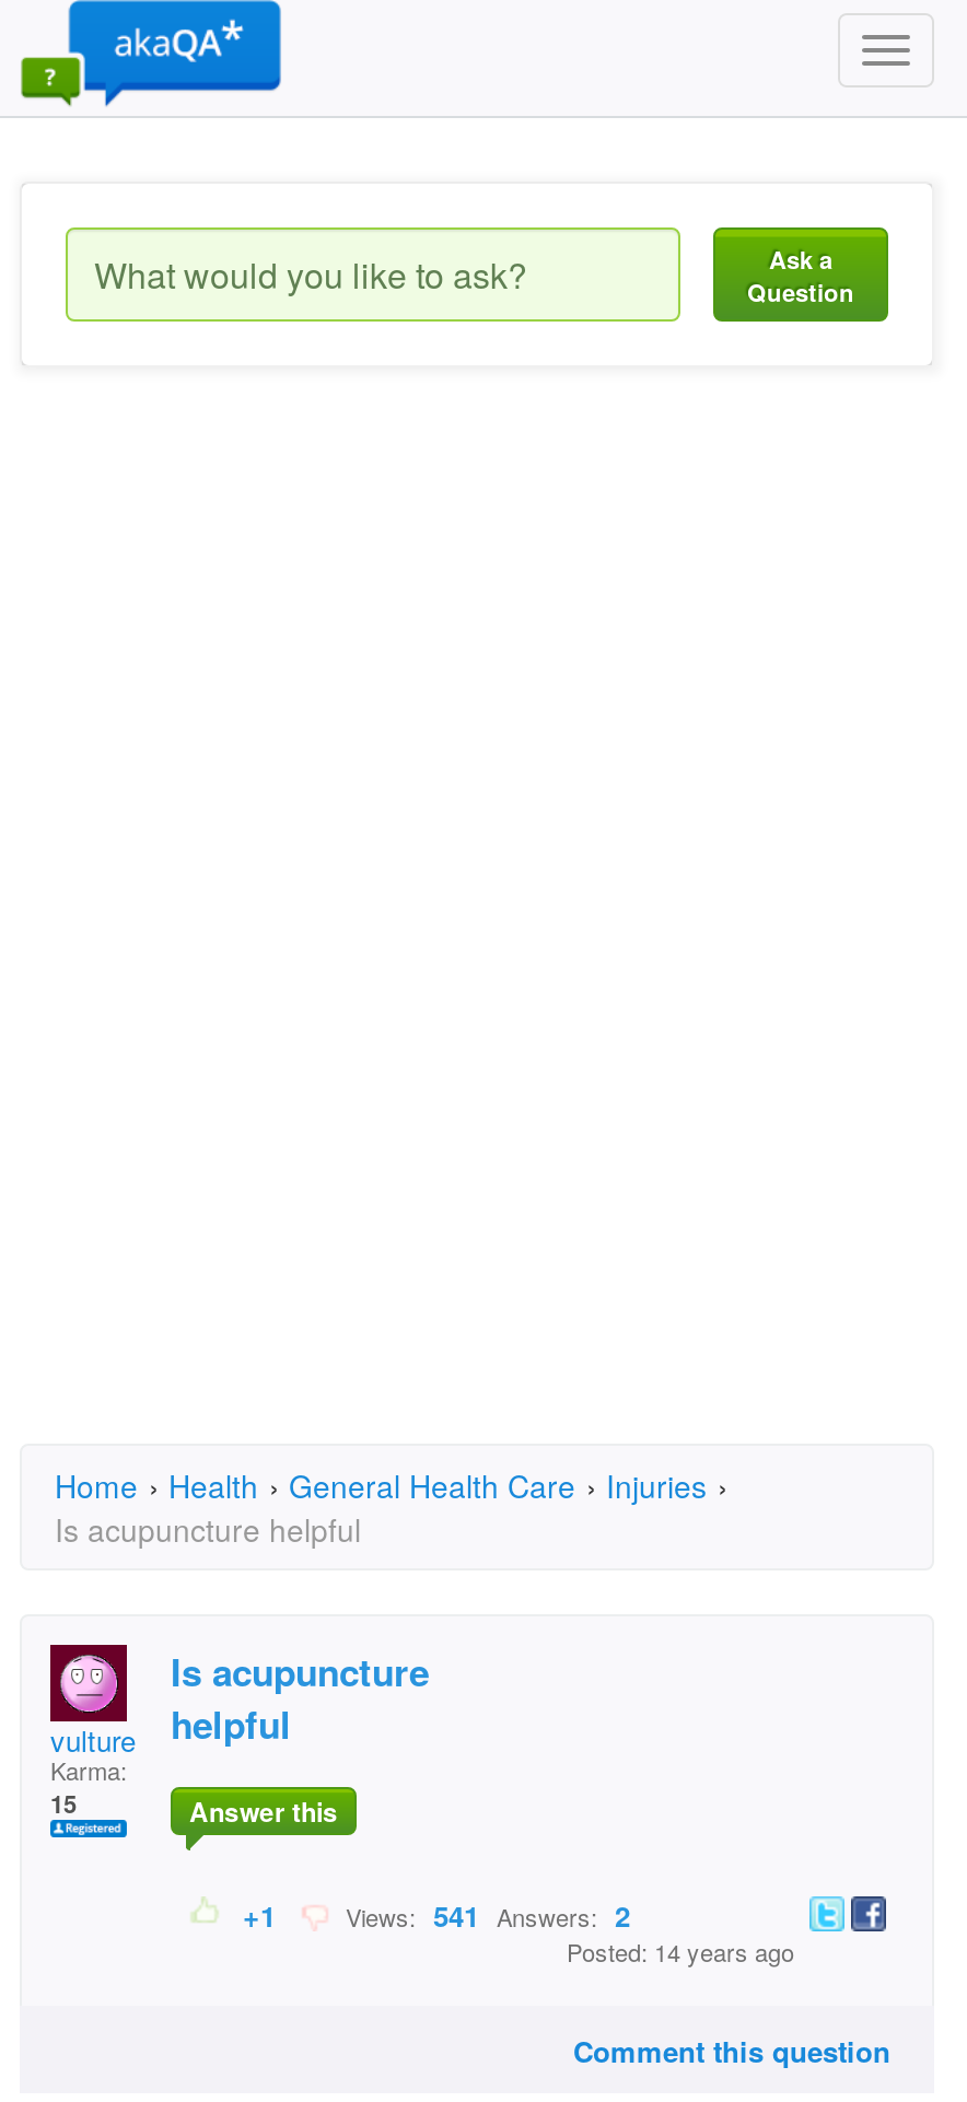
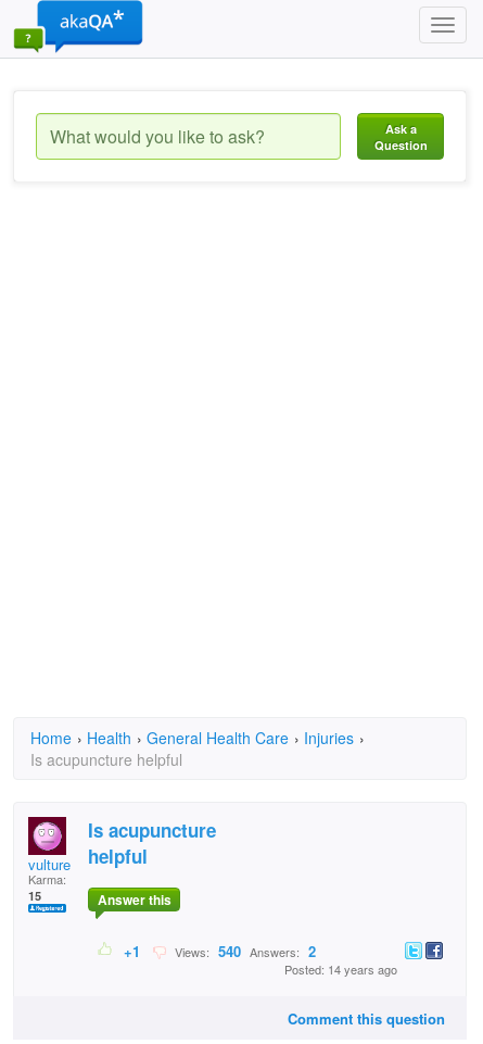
[333,1894,630,1936] Views: 541 Answers: 2 -> [168,941,316,962] Views: 540 Answers: 2

